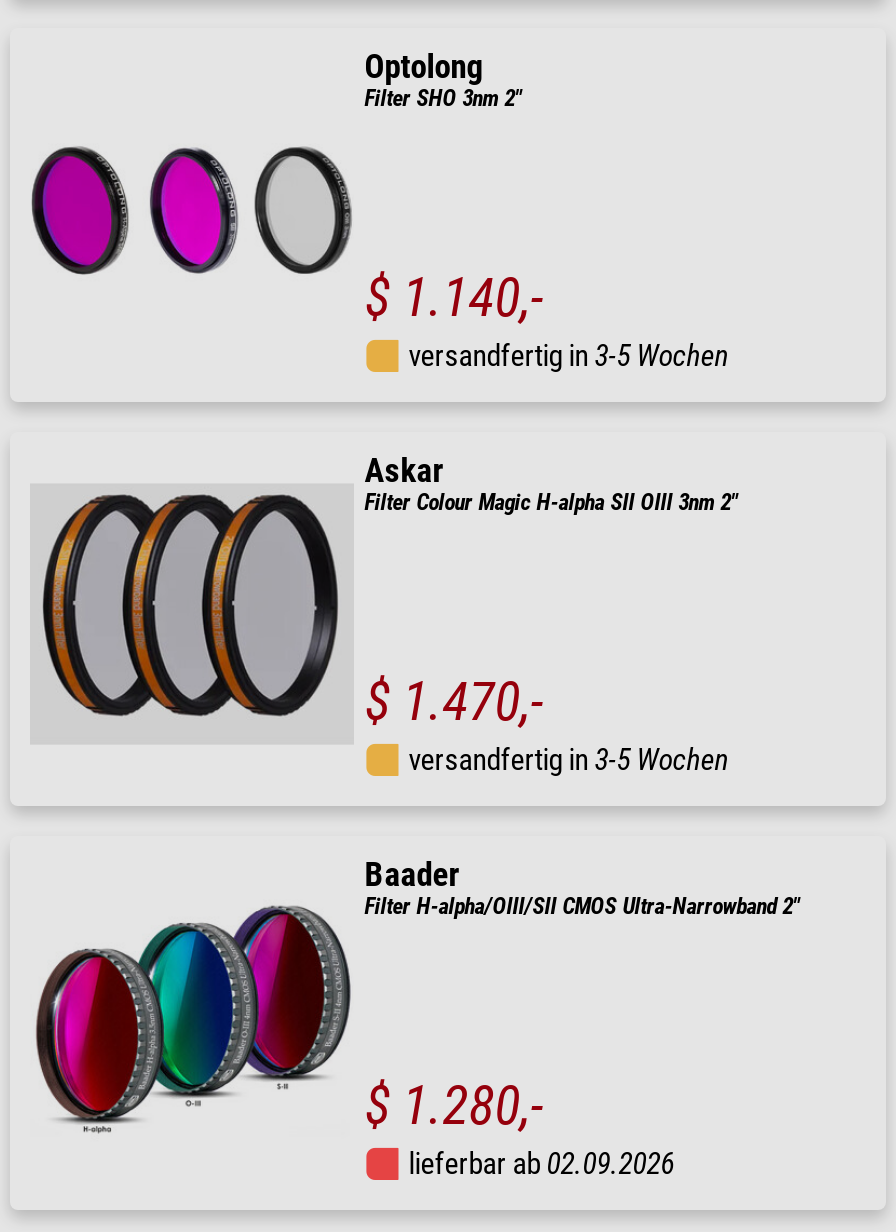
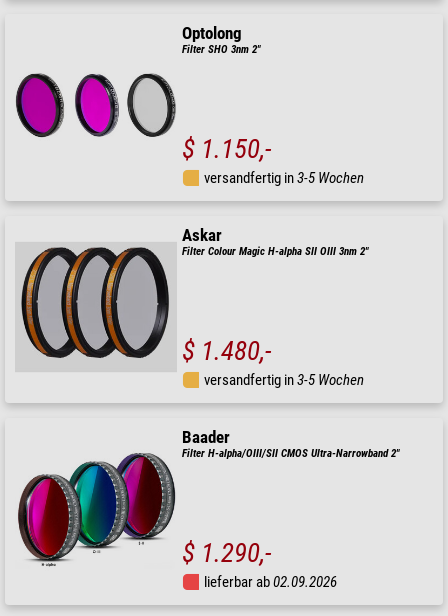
[364,265,544,329] $ 1.140,- -> [182,133,272,165] $ 1.150,-
[364,670,544,734] $ 1.470,- -> [182,335,272,367] $ 1.480,-
[364,1074,544,1138] $ 1.280,- -> [182,537,272,569] $ 1.290,-

